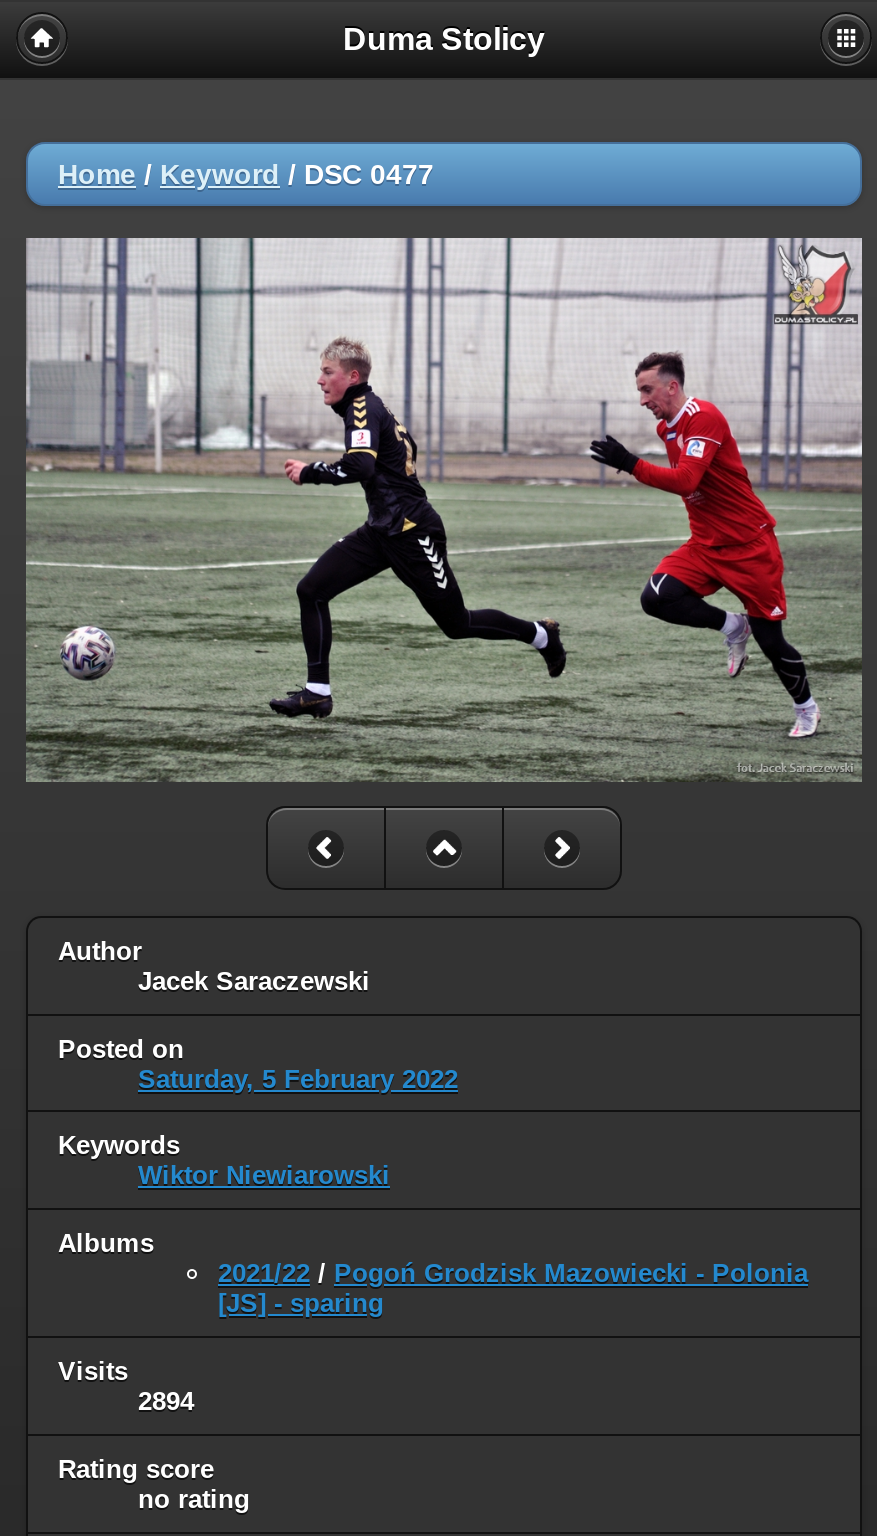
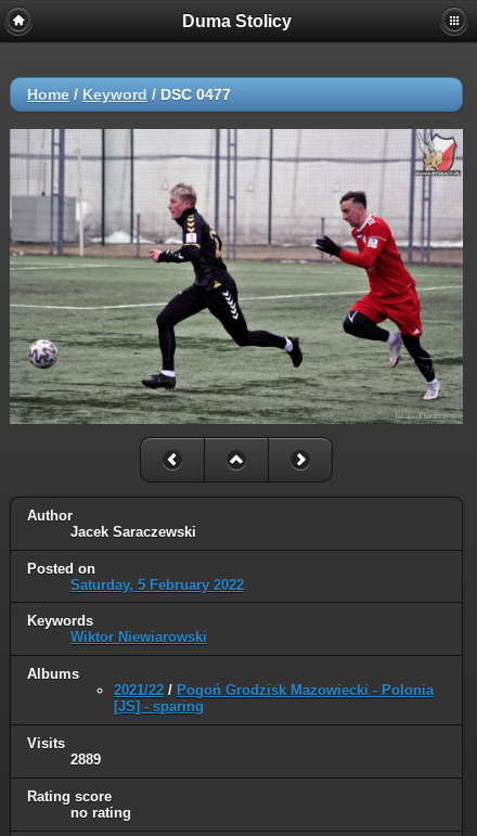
[138,1386,194,1416] 2894 -> [70,752,101,768] 2889

